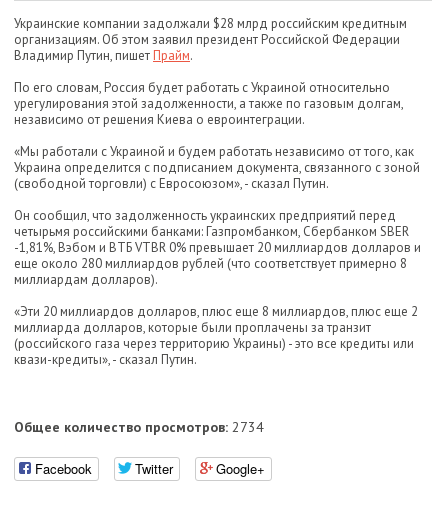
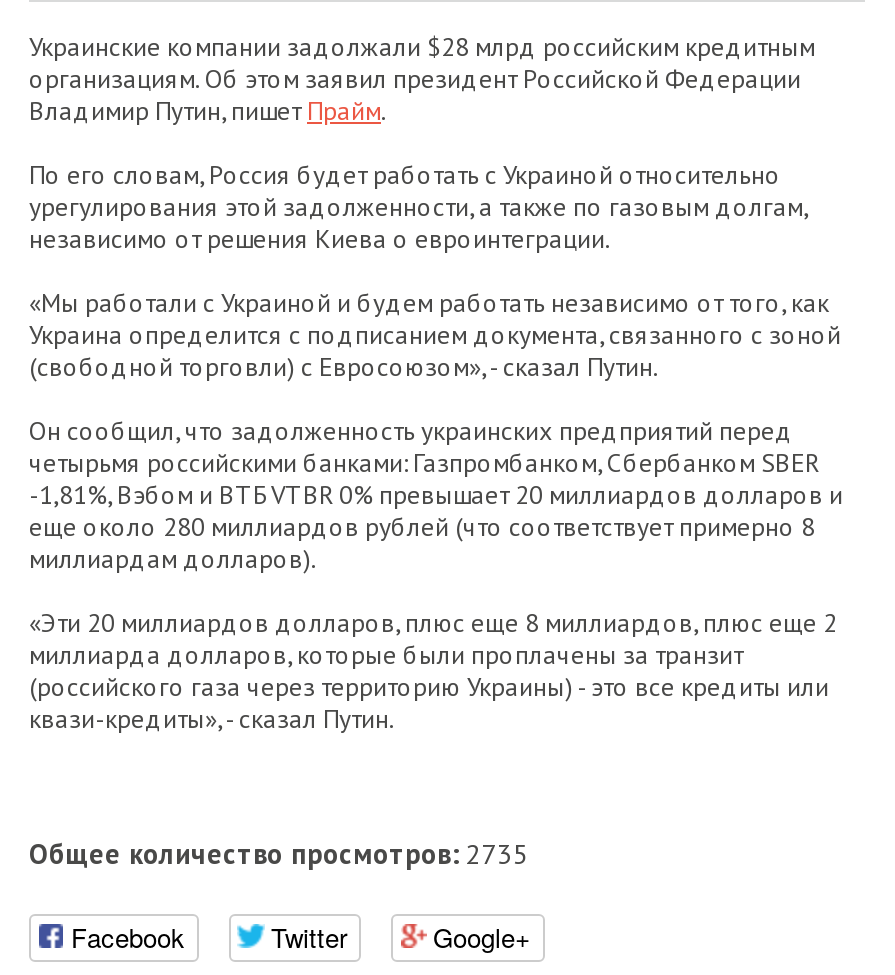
[14,418,264,436] Общее количество просмотров: 2734 -> [29,836,529,872] Общее количество просмотров: 2735

